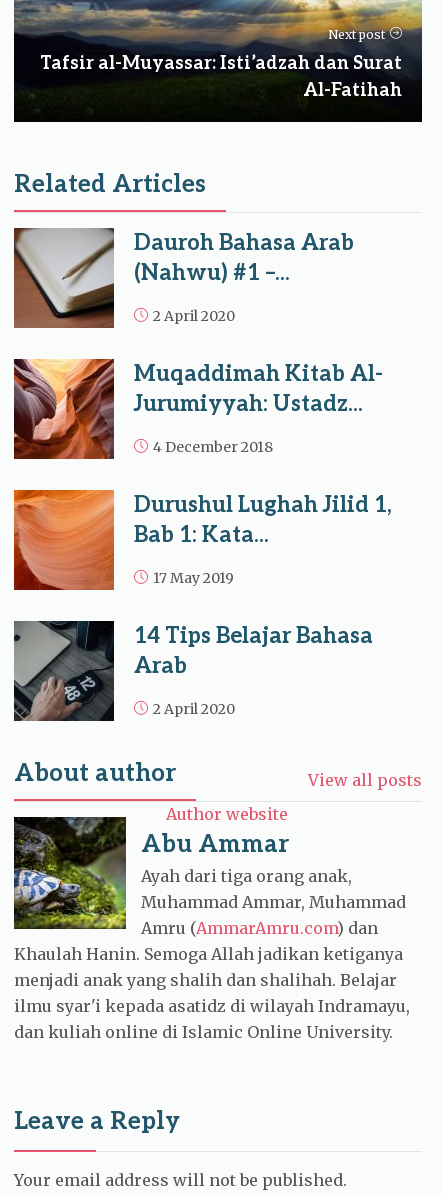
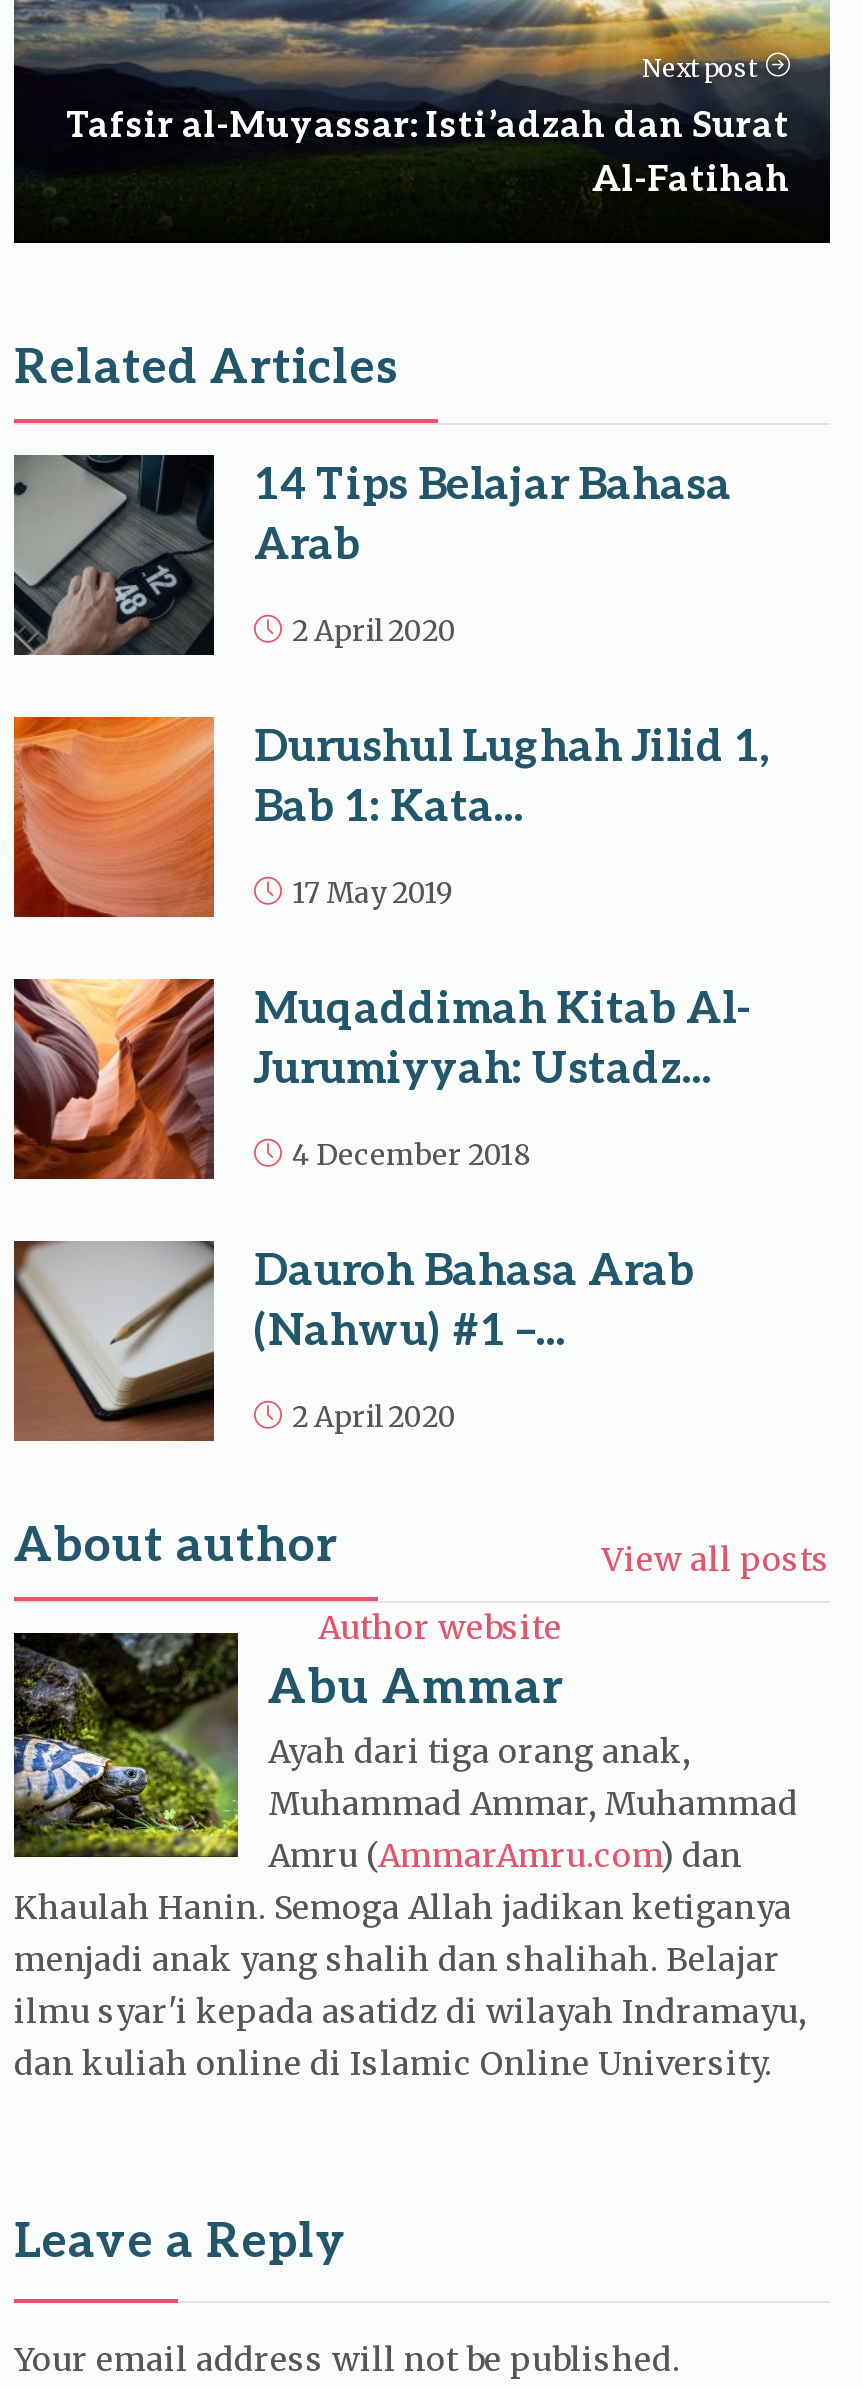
moved [13,228,354,328] -> [12,1242,694,1442]: [image] | Dauroh Bahasa Arab | (Nahwu) #1 –...
moved [12,357,383,460] -> [10,976,752,1182]: [image] | Muqaddimah Kitab Al- | Jurumiyyah: Ustadz... | 4 December 2018
moved [13,489,392,590] -> [12,714,770,918]: [image] | Durushul Lughah Jilid 1, | Bab 1: Kata... | 17 May 2019
moved [13,621,373,722] -> [12,454,732,656]: [image] | 14 Tips Belajar Bahasa | Arab

